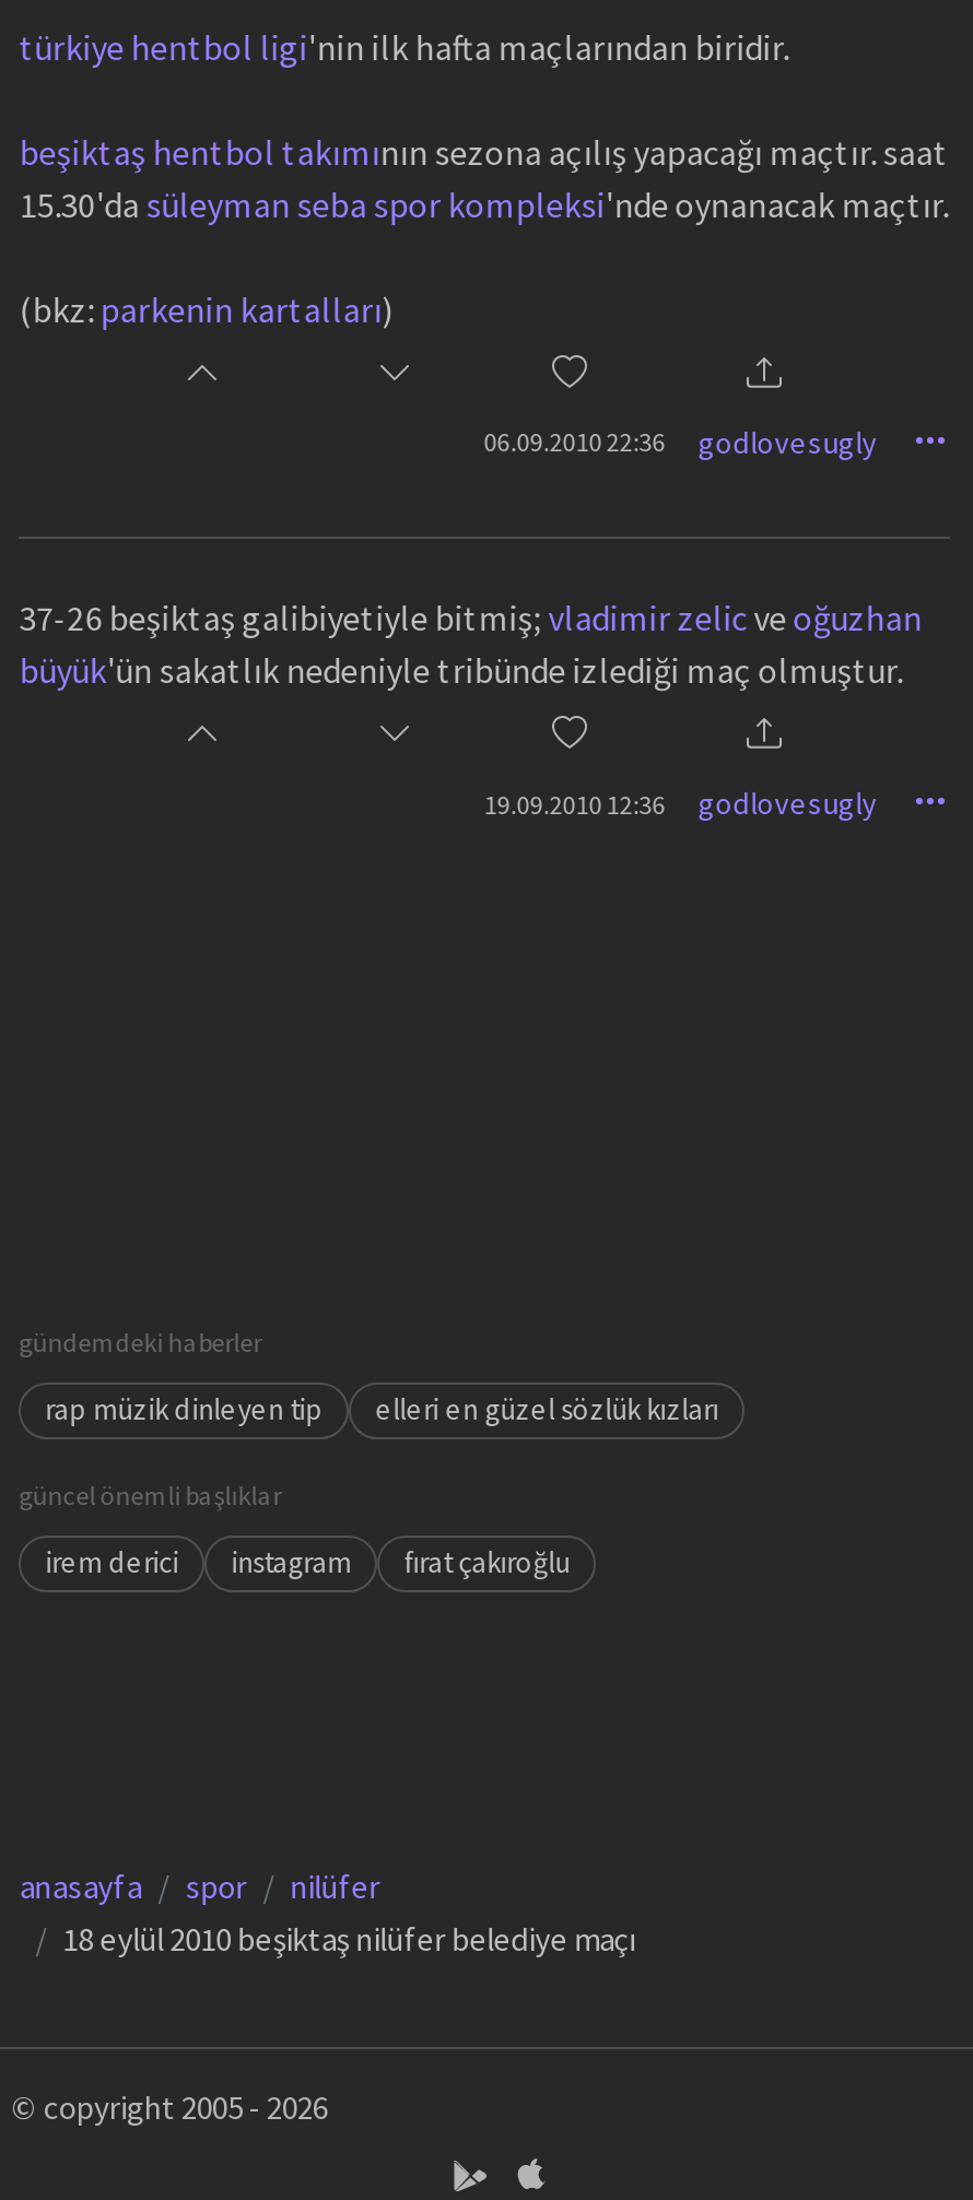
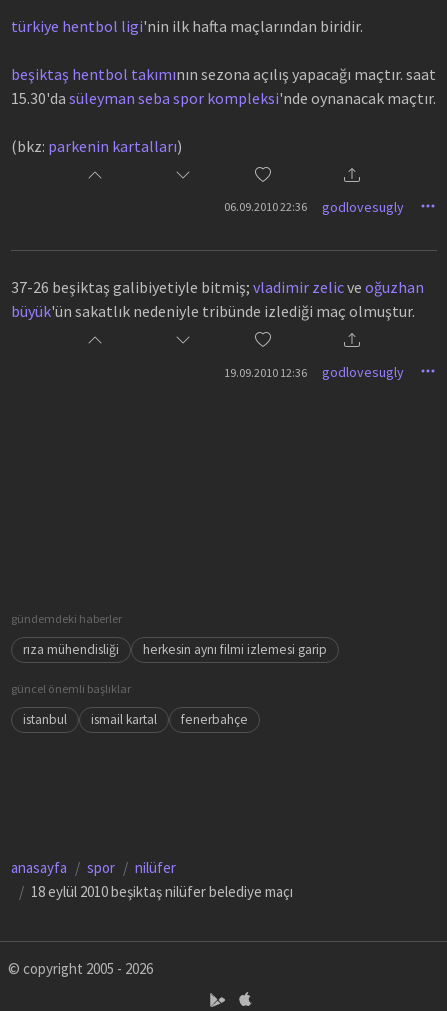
[45,1391,719,1428] rap müzik dinleyen tip | elleri en güzel sözlük kızları -> [23,641,327,658] rıza mühendisliği | herkesin aynı filmi izlemesi garip
[45,1544,570,1581] irem derici | instagram | fırat çakıroğlu -> [23,711,248,728] istanbul | ismail kartal | fenerbahçe

